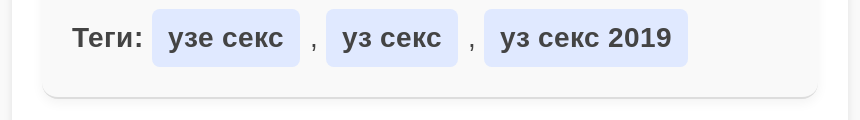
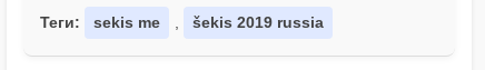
[168,21,672,53] узе секс | , уз секс | , уз секс 2019 -> [93,14,324,32] sekis me | , šekis 2019 russia

